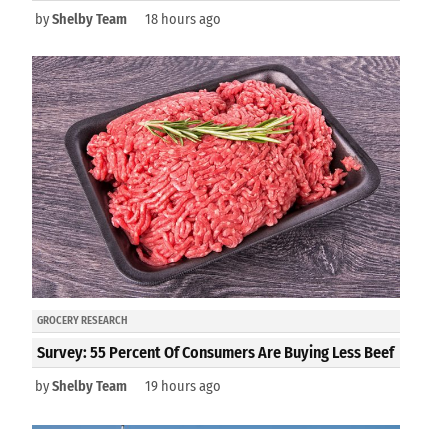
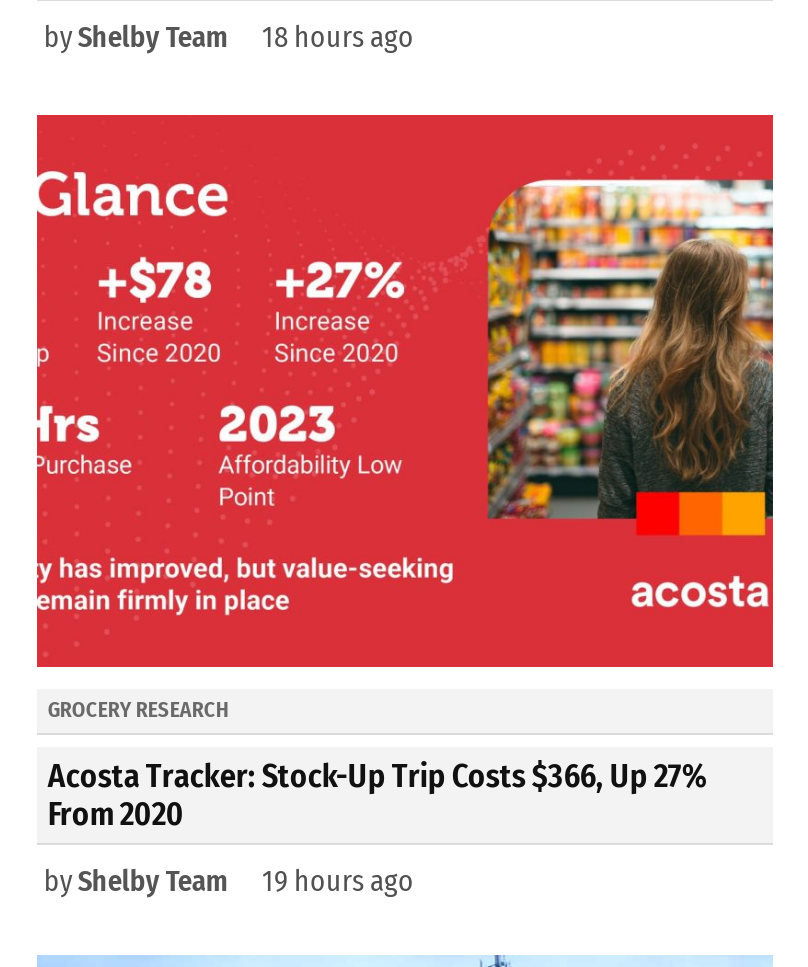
[31,55,401,299] [image] -> [35,112,775,670] [image]
[37,343,394,362] Survey: 55 Percent Of Consumers Are Buying Less Beef -> [48,757,708,833] Acosta Tracker: Stock-Up Trip Costs $366, Up 27% | From 2020

